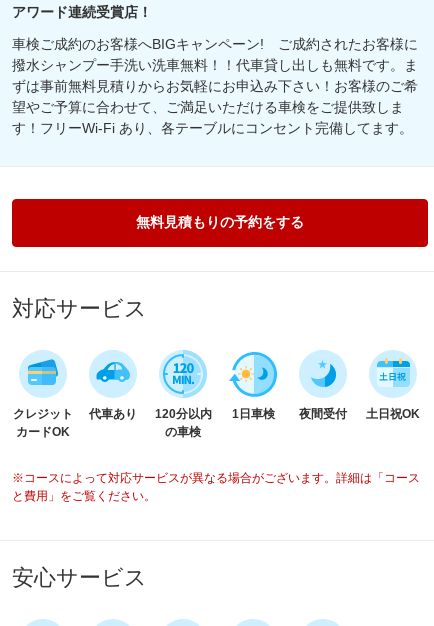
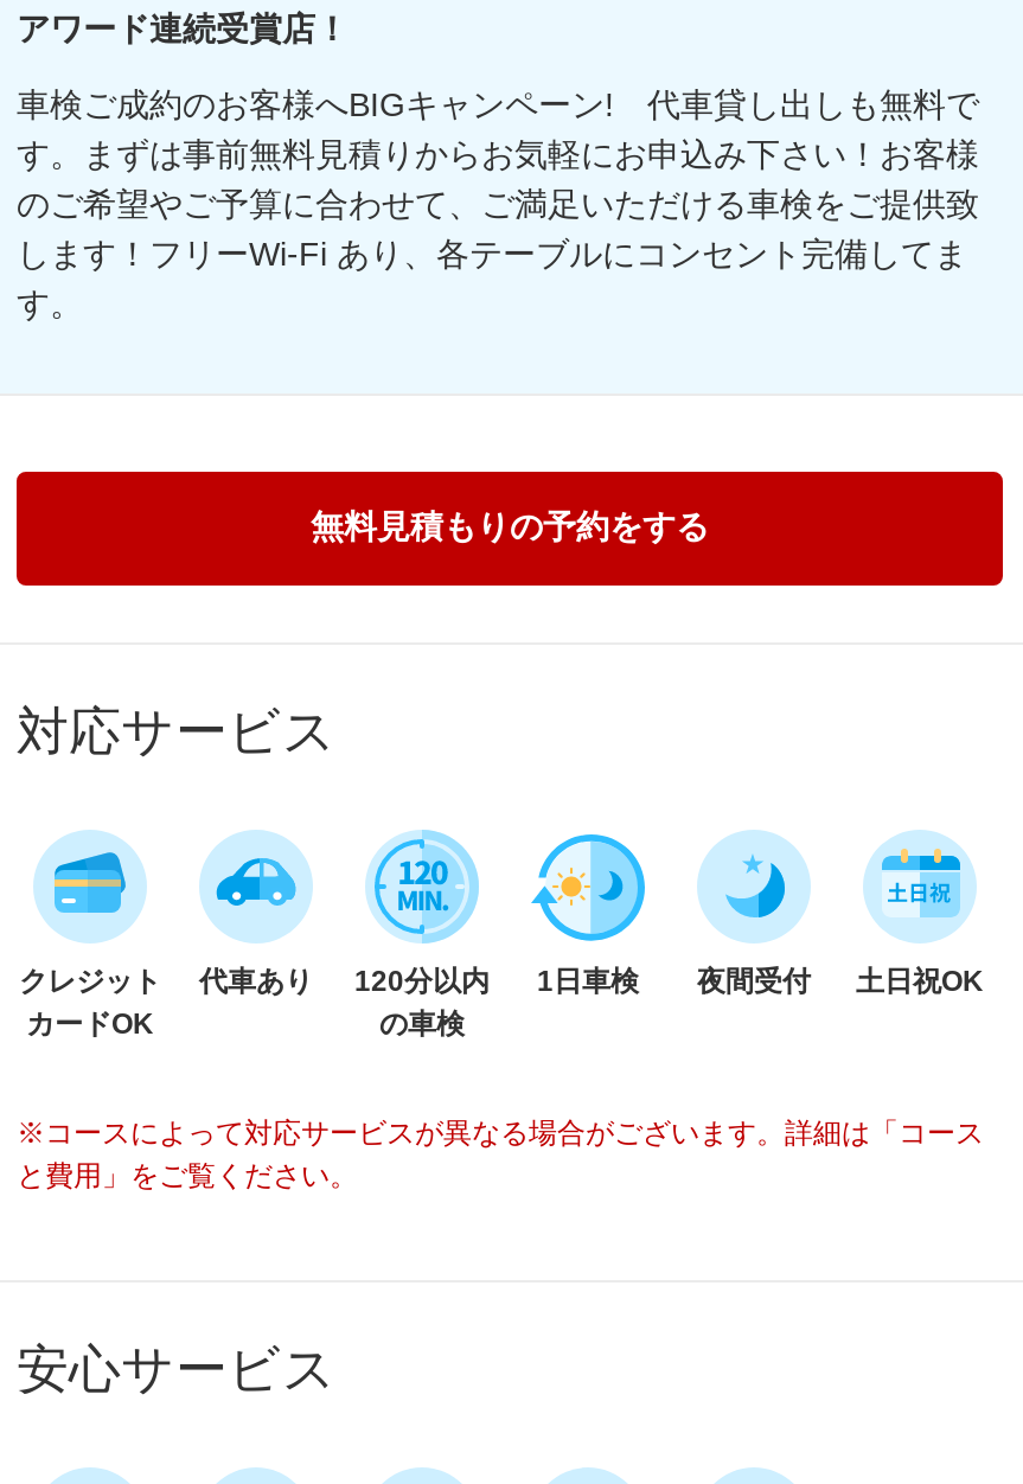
[12,36,418,136] 車検ご成約のお客様へBIGキャンペーン! ご成約されたお客様に | 撥水シャンプー手洗い洗車無料！！代車貸し出しも無料です。ま | ずは事前無料見積りからお気軽にお申込み下さい！お客様のご希 | 望やご予算に合わせて、ご満足いただける車検をご提供致しま | す！フリーWi-Fi あり、各テーブルにコンセント完備してます。 -> [17,85,979,322] 車検ご成約のお客様へBIGキャンペーン! 代車貸し出しも無料で | す。まずは事前無料見積りからお気軽にお申込み下さい！お客様 | のご希望やご予算に合わせて、ご満足いただける車検をご提供致 | します！フリーWi-Fi あり、各テーブルにコンセント完備してま | す。

